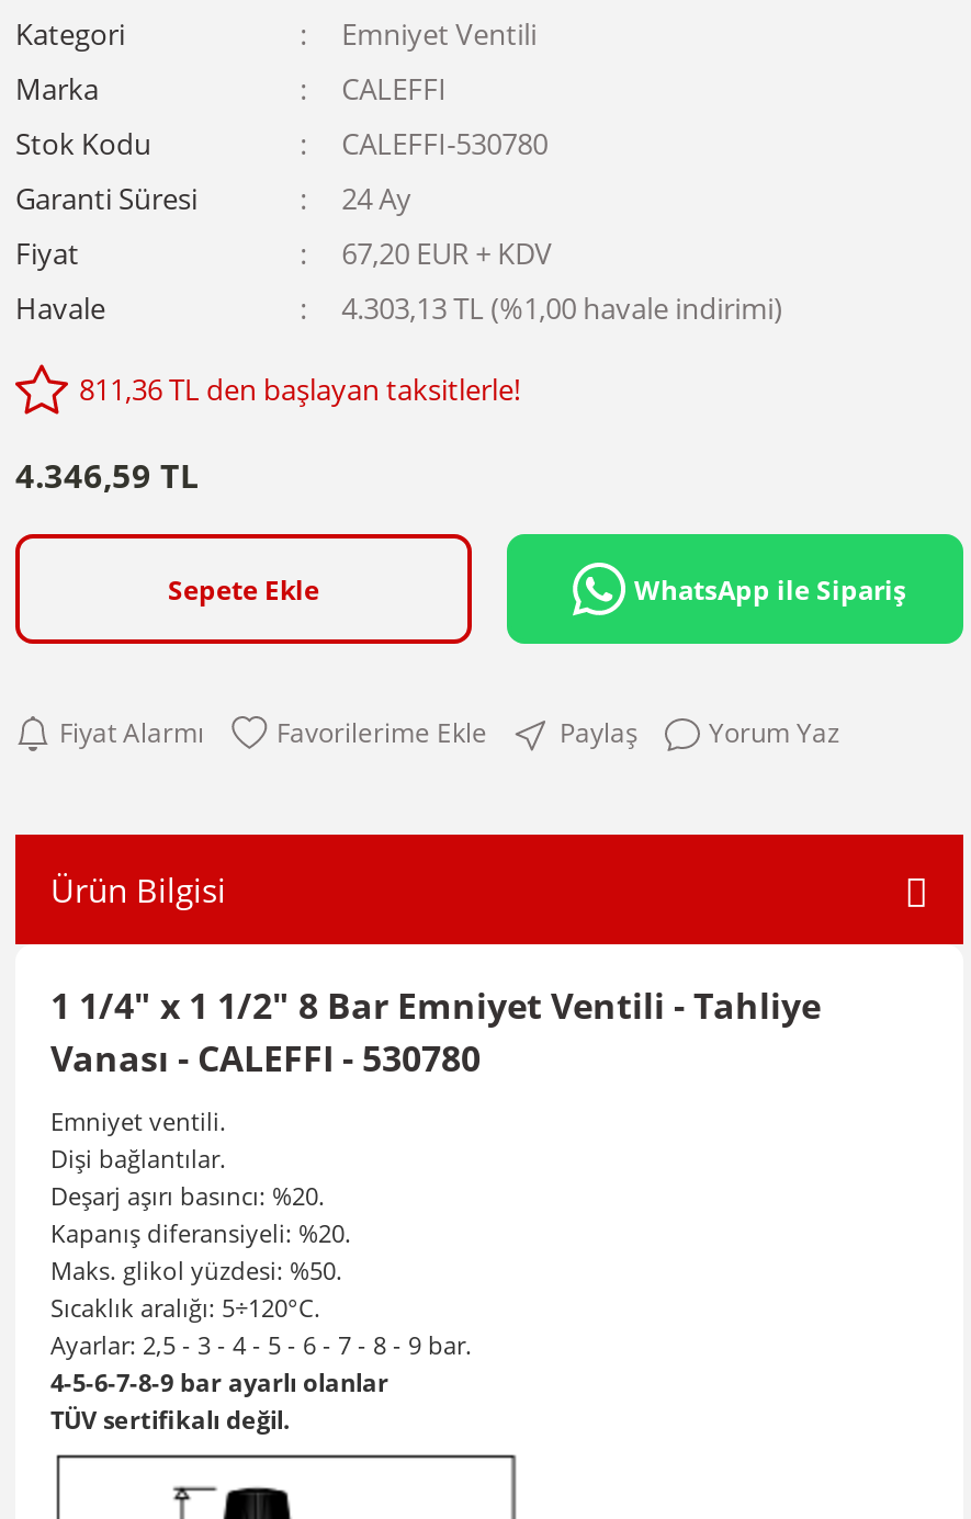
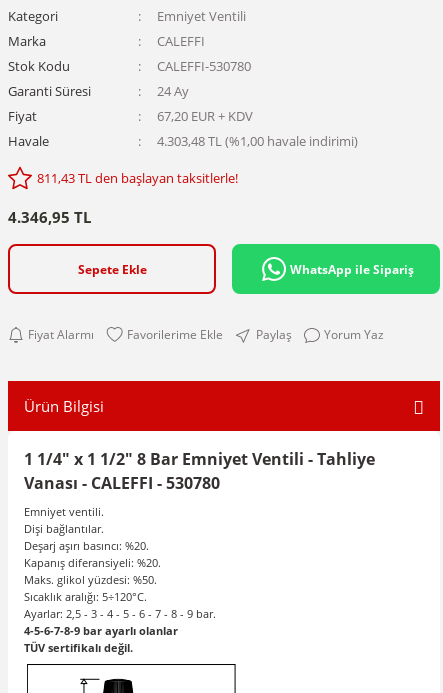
[341,288,783,328] 4.303,13 TL (%1,00 havale indirimi) -> [157,132,358,150] 4.303,48 TL (%1,00 havale indirimi)
[79,369,520,408] 811,36 TL den başlayan taksitlerle! -> [37,168,238,186] 811,43 TL den başlayan taksitlerle!
[15,453,197,497] 4.346,59 TL -> [8,207,91,227] 4.346,95 TL

